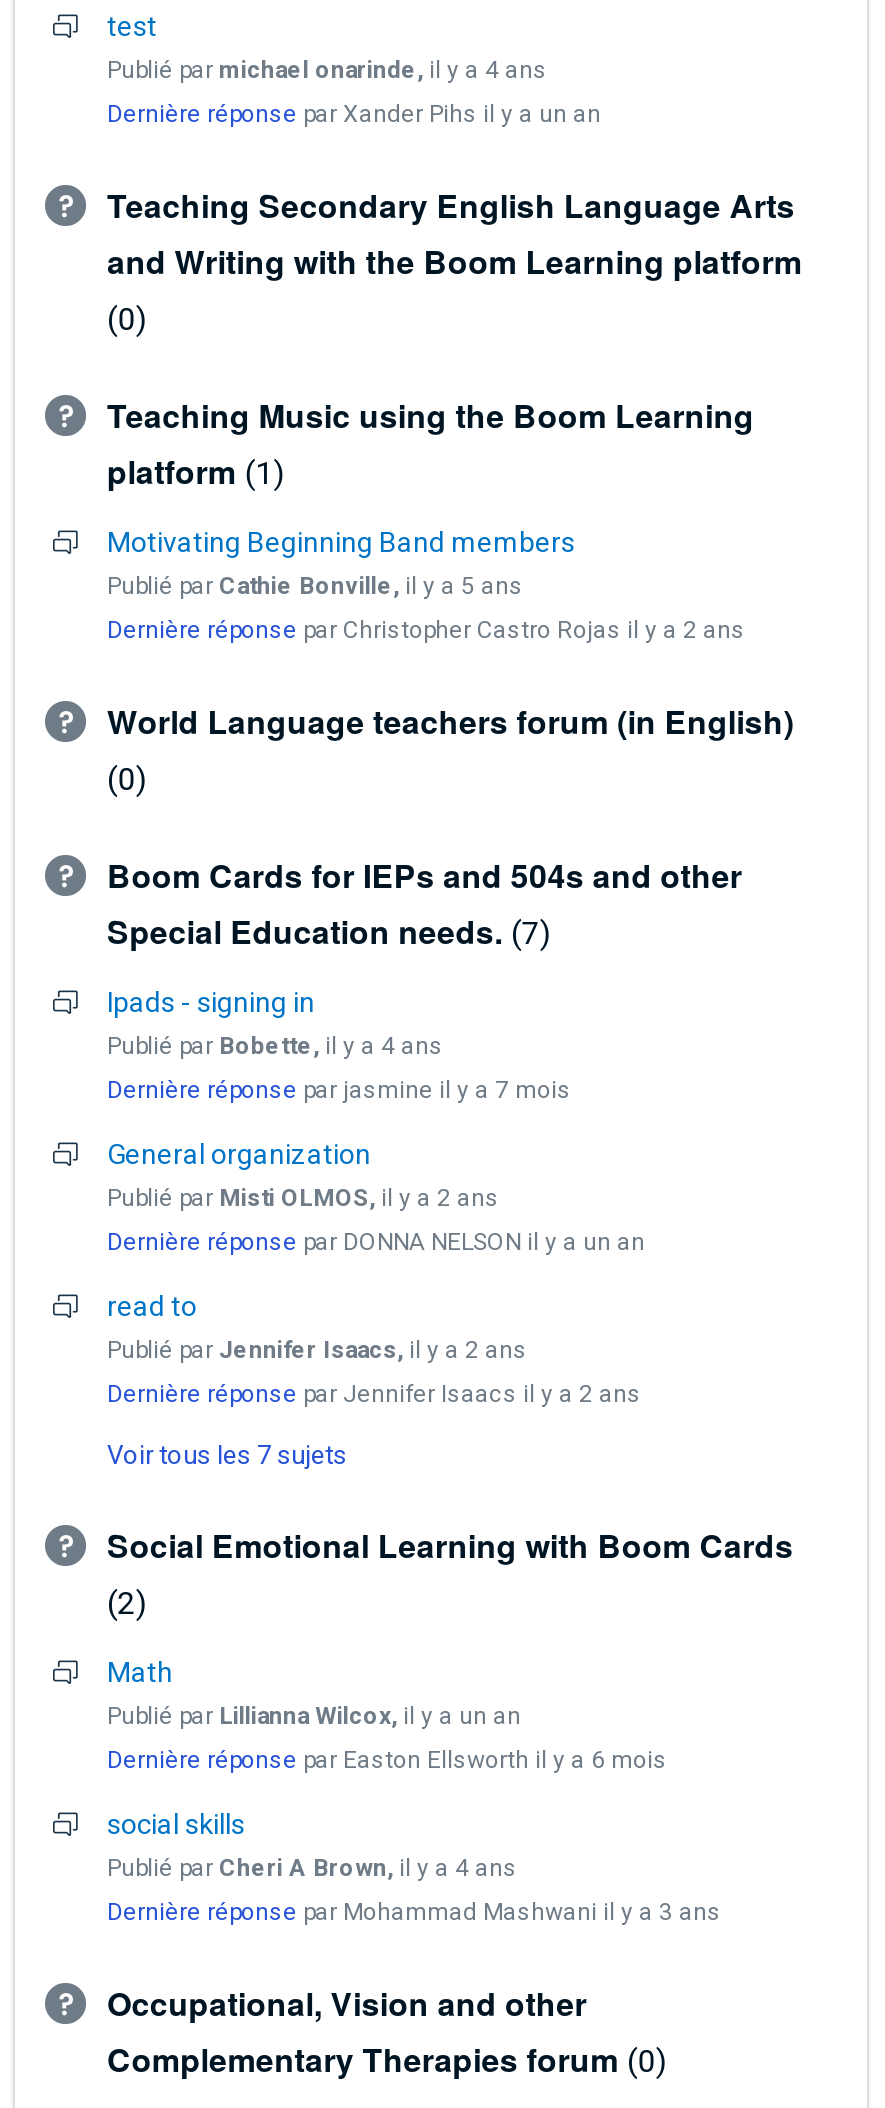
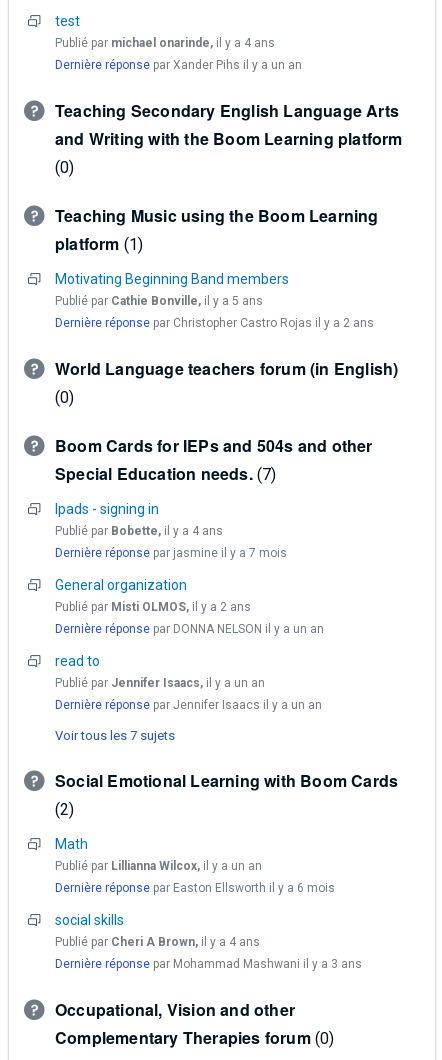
[107,1335,527,1363] Publié par Jennifer Isaacs, il y a 2 ans -> [55,675,265,689] Publié par Jennifer Isaacs, il y a un an
[107,1379,641,1407] Dernière réponse par Jennifer Isaacs il y a 2 ans -> [55,697,322,711] Dernière réponse par Jennifer Isaacs il y a un an

